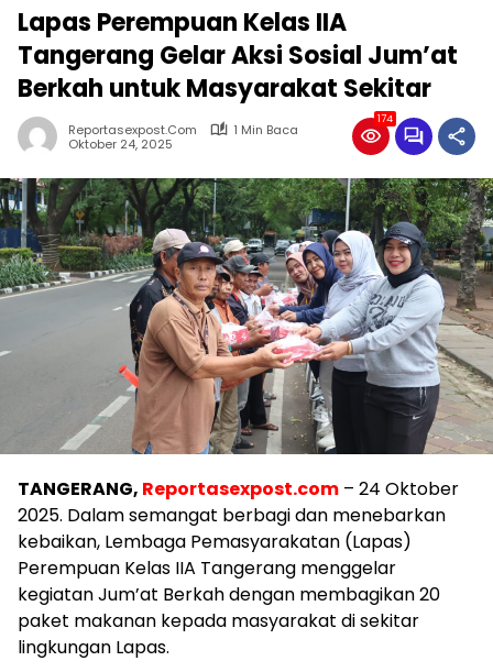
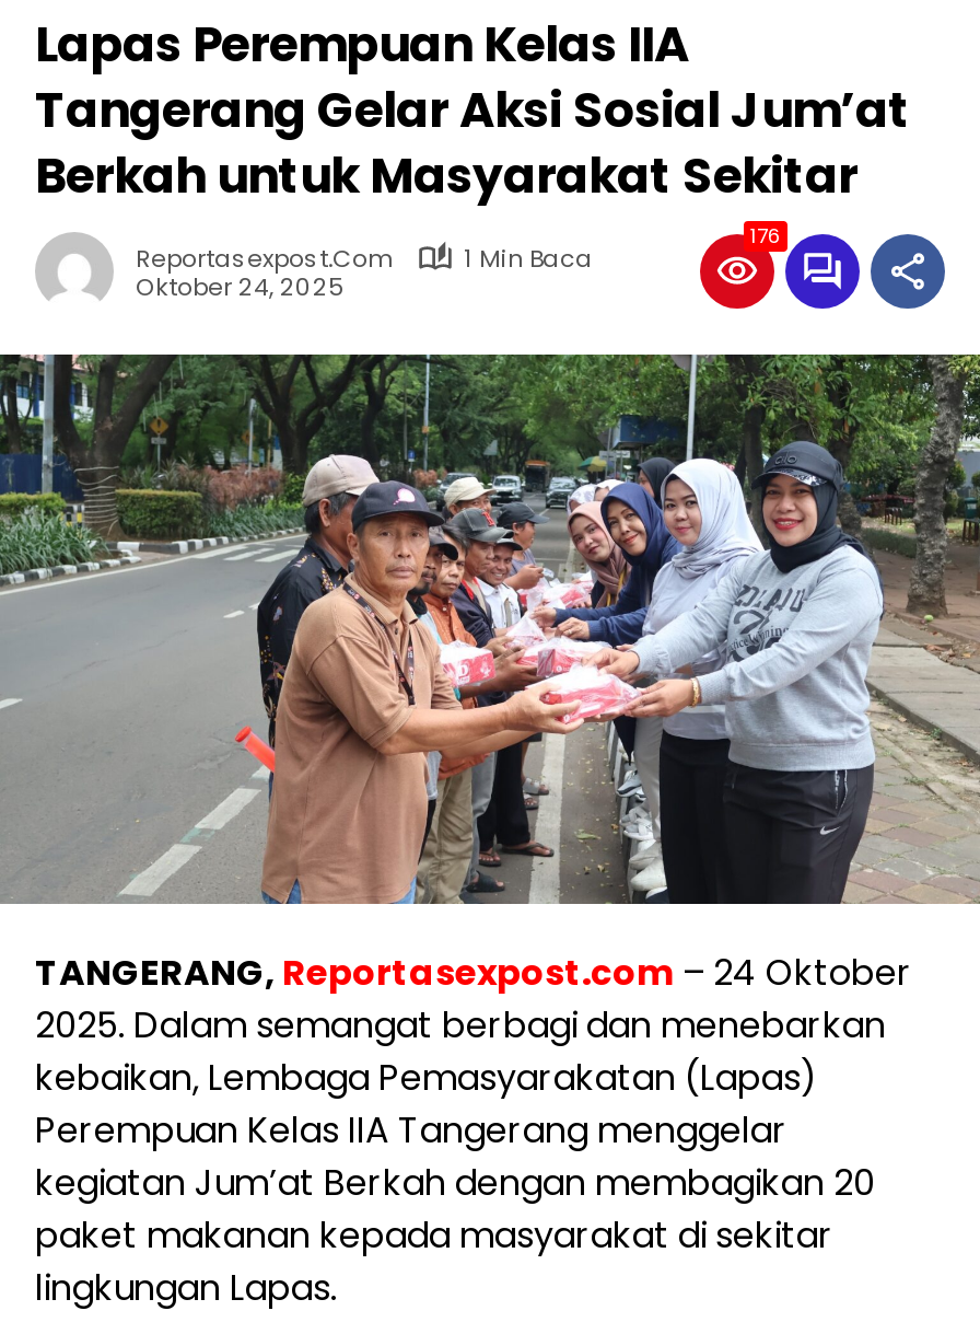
[377,112,393,125] 174 -> [750,223,781,249] 176

